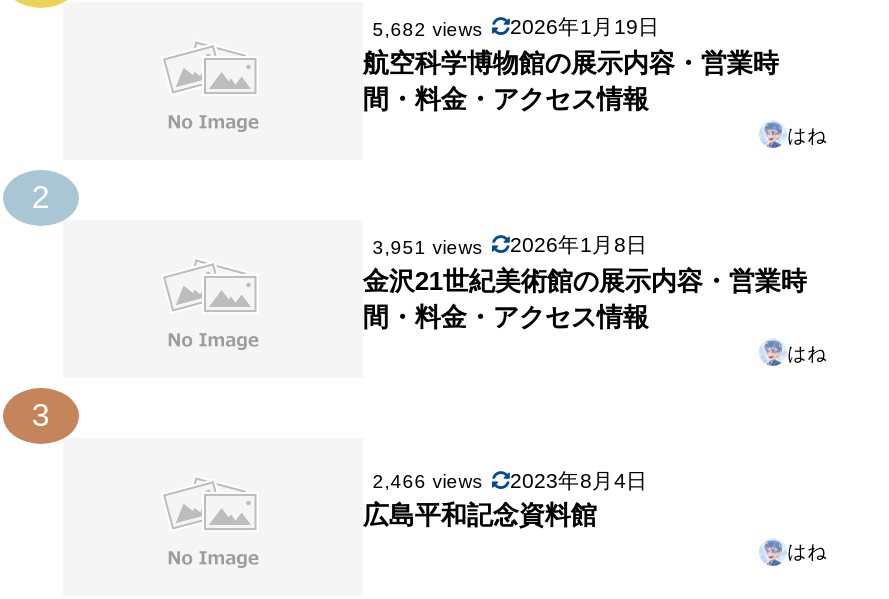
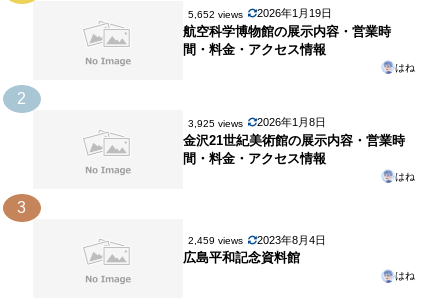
[372,15,660,40] 5,682 views 2026年1月19日 -> [188,7,331,20] 5,652 views 2026年1月19日
[372,232,648,257] 3,951 views 2026年1月8日 -> [188,116,325,129] 3,925 views 2026年1月8日
[372,468,648,493] 2,466 views 2023年8月4日 -> [188,234,325,246] 2,459 views 2023年8月4日

